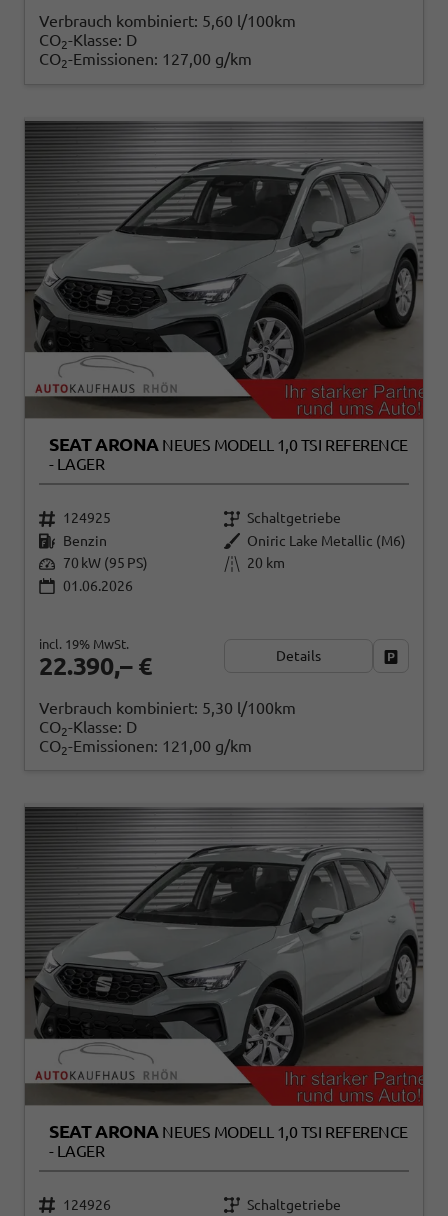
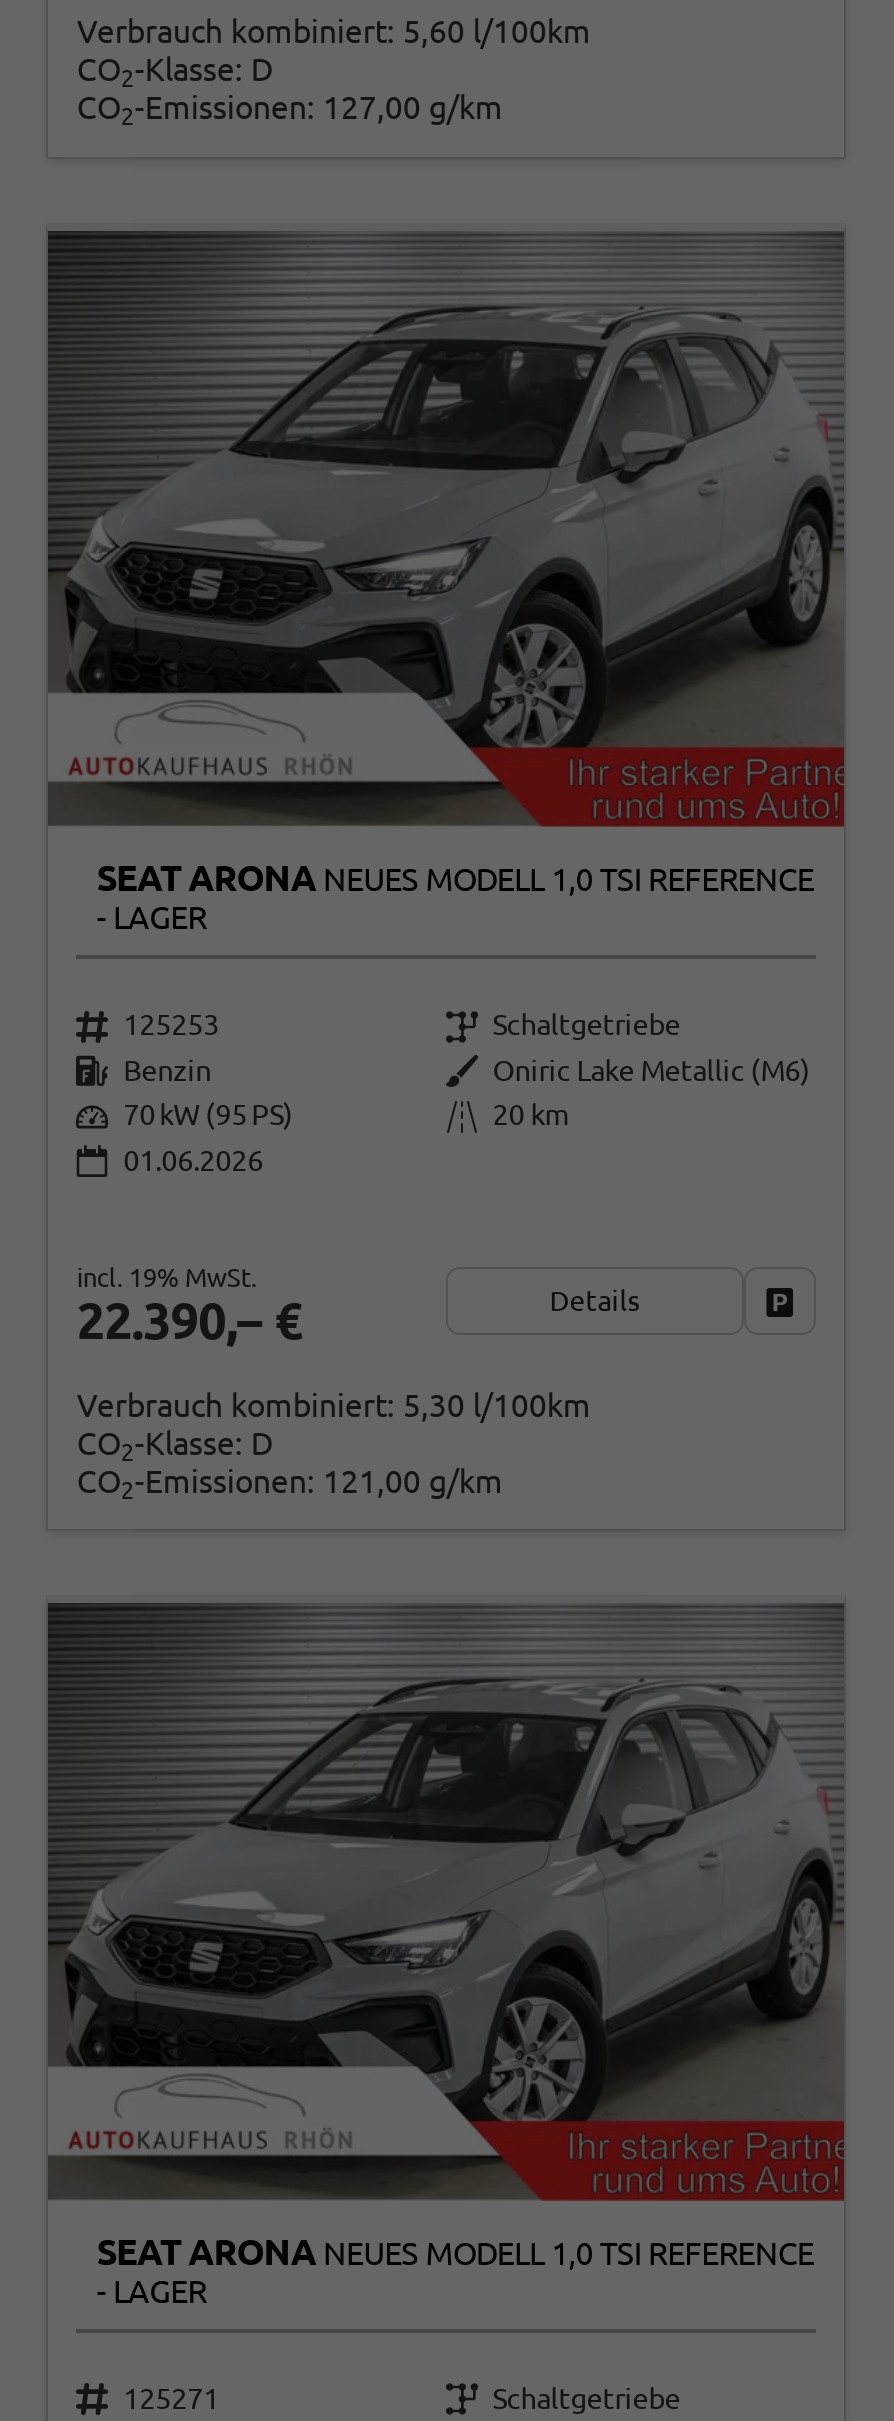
[63,510,111,526] 124925 -> [123,1010,219,1042] 125253
[63,1197,111,1213] 124926 -> [123,2383,219,2415] 125271

